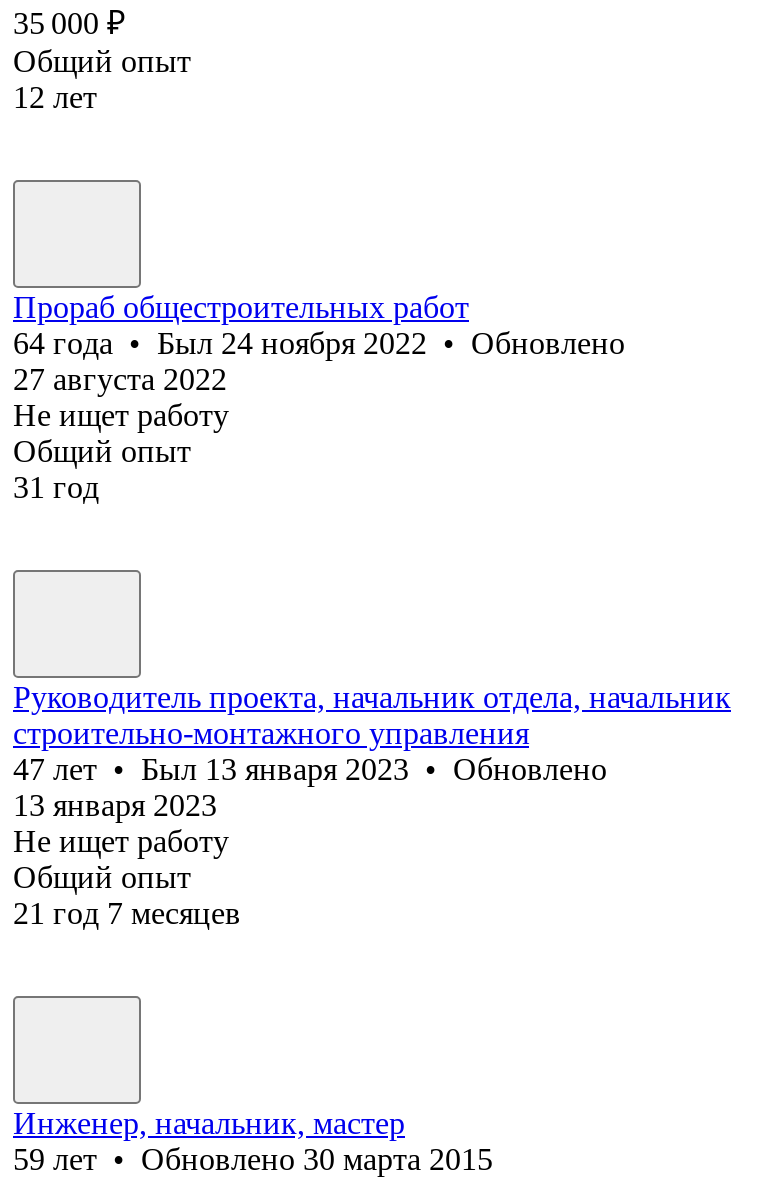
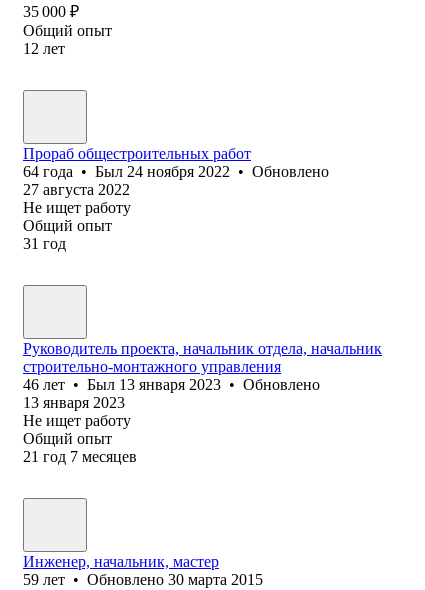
[13,752,607,786] 47 лет • Был 13 января 2023 • Обновлено -> [23,376,320,393] 46 лет • Был 13 января 2023 • Обновлено

